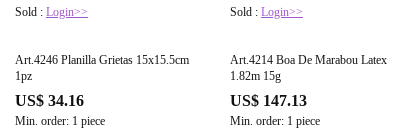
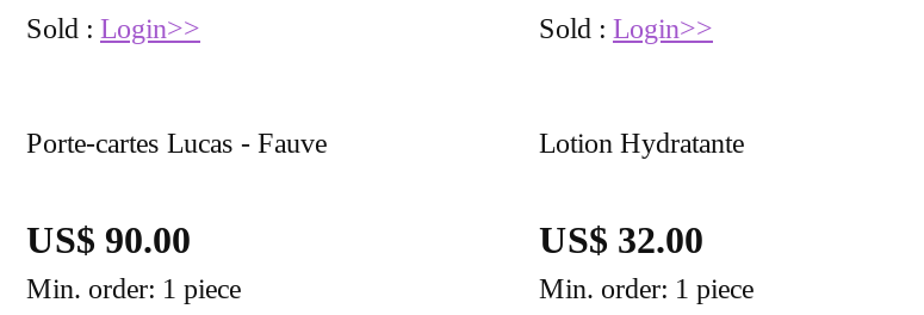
[15,52,189,82] Art.4246 Planilla Grietas 15x15.5cm | 1pz -> [26,125,327,159] Porte-cartes Lucas - Fauve
[230,52,387,82] Art.4214 Boa De Marabou Latex | 1.82m 15g -> [539,125,744,159] Lotion Hydratante
[15,91,84,108] US$ 34.16 -> [26,218,191,259] US$ 90.00
[230,91,307,108] US$ 147.13 -> [539,218,703,259] US$ 32.00

